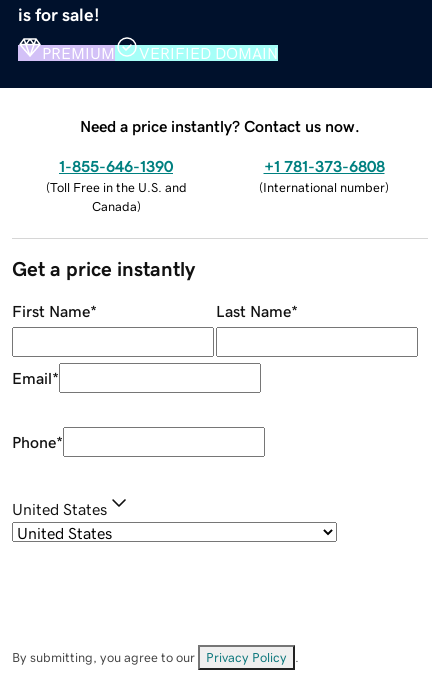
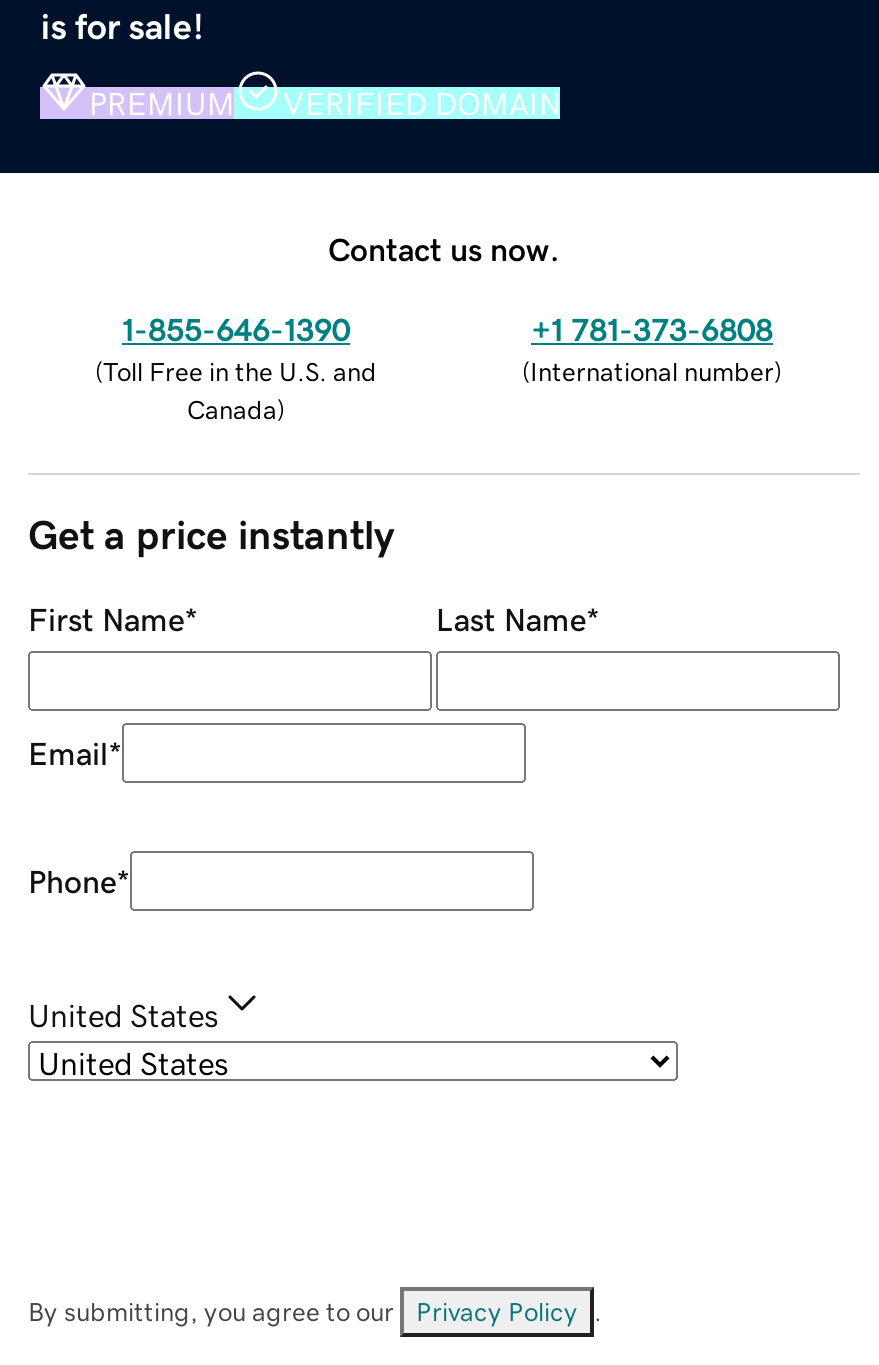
[80,118,360,134] Need a price instantly? Contact us now. -> [328,232,560,264] Contact us now.

